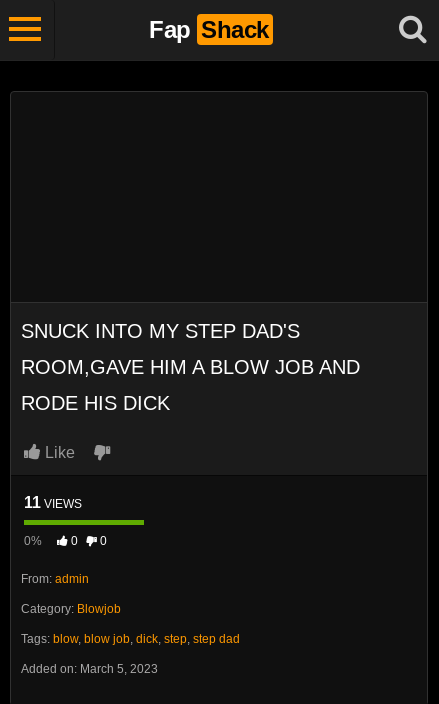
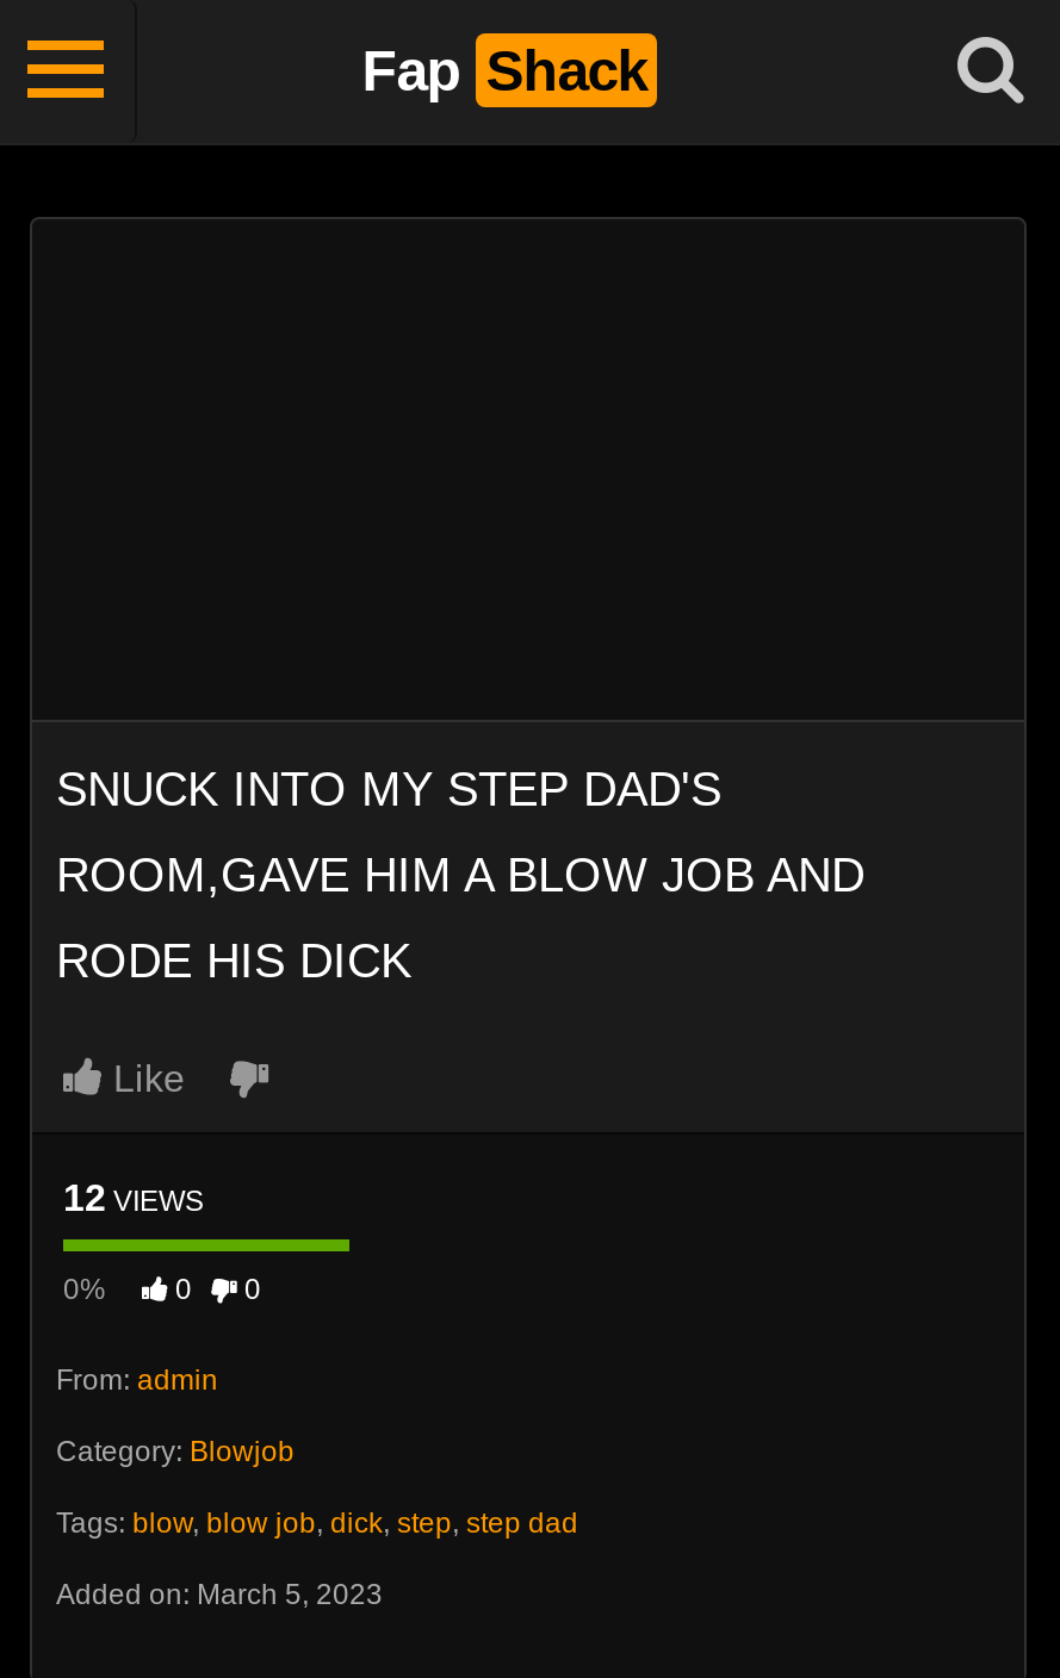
[24,494,82,511] 11 VIEWS -> [63,1177,204,1218] 12 VIEWS

